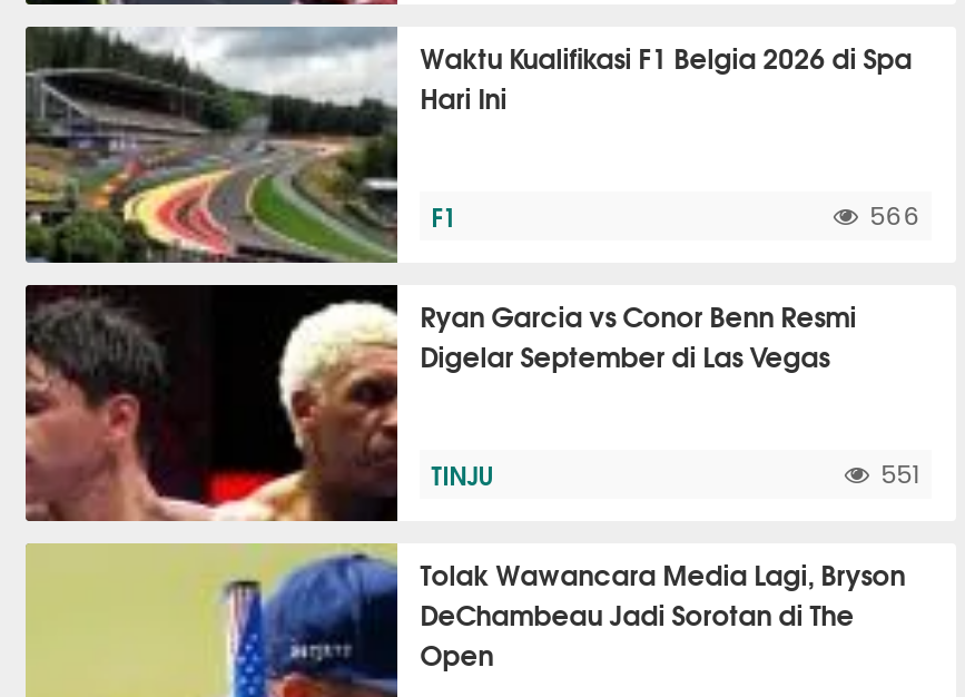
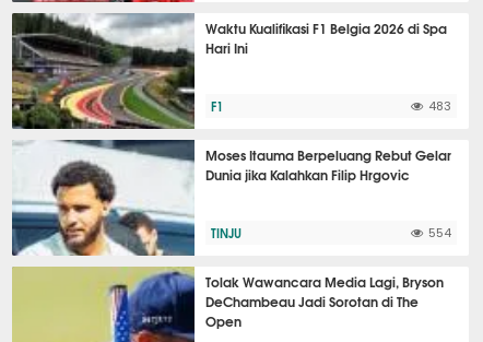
[870,205,921,229] 566 -> [428,101,451,113] 483
[23,283,856,523] [image] | Ryan Garcia vs Conor Benn Resmi | Digelar September di Las Vegas -> [11,139,452,257] [image] | Moses Itauma Berpeluang Rebut Gelar | Dunia jika Kalahkan Filip Hrgovic
[881,463,921,488] 551 -> [428,227,451,239] 554

